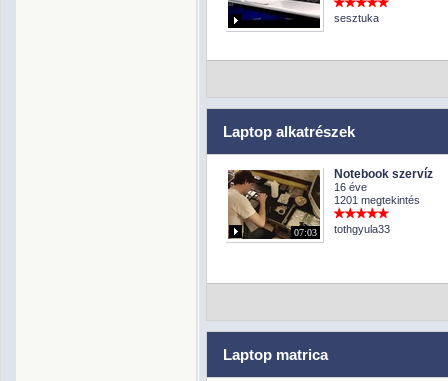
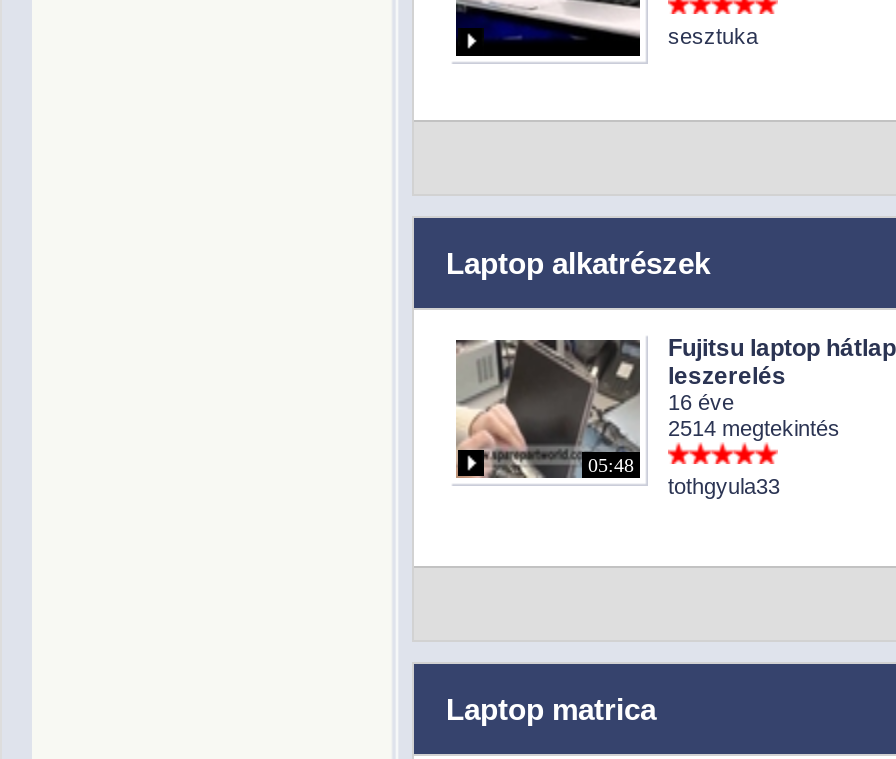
[227,169,320,240] [image] | 07:03 -> [456,340,640,488] [image] | 05:48
[334,167,433,181] Notebook szervíz -> [668,334,896,390] Fujitsu laptop hátlap | leszerelés
[334,194,420,206] 1201 megtekintés -> [668,416,840,440] 2514 megtekintés

